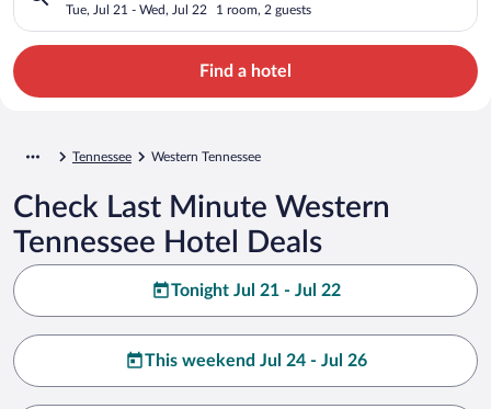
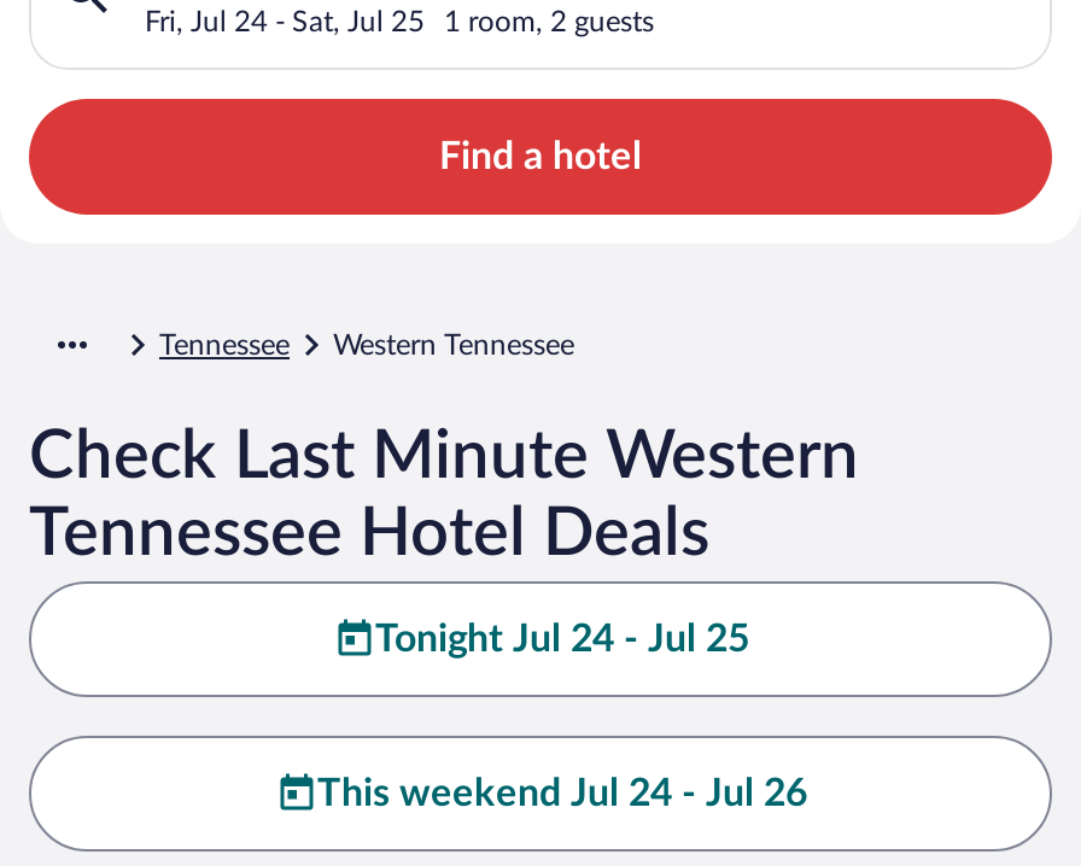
[66,3,207,16] Tue, Jul 21 - Wed, Jul 22 -> [145,7,425,35] Fri, Jul 24 - Sat, Jul 25
[170,281,340,299] Tonight Jul 21 - Jul 22 -> [375,619,749,658] Tonight Jul 24 - Jul 25

